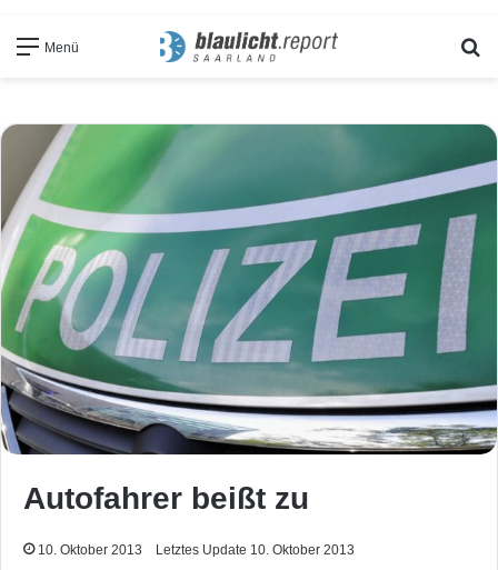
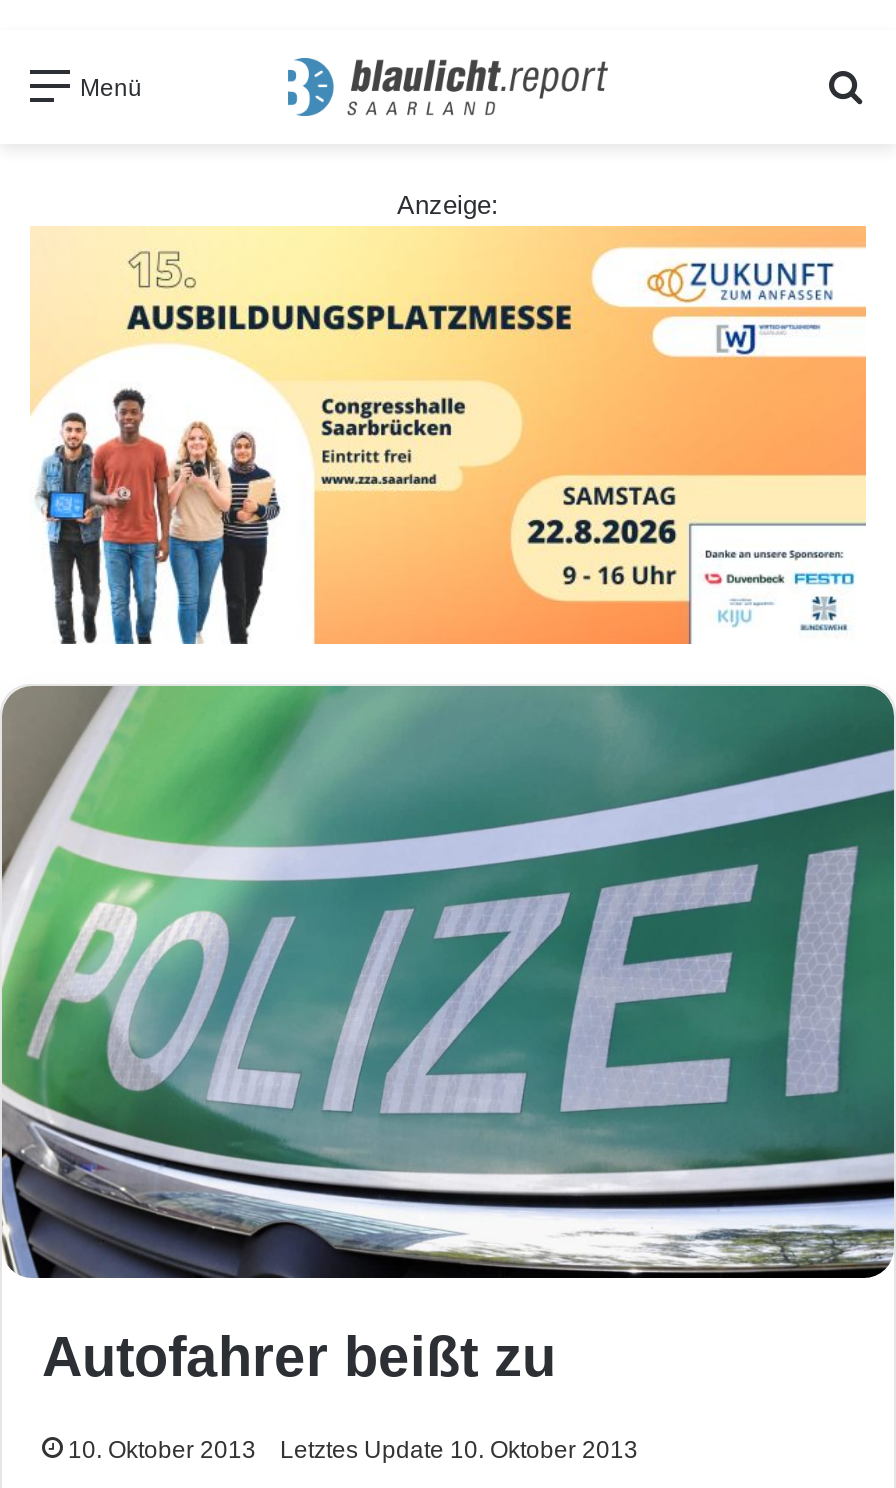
none -> [30,226,868,646] [image]
none -> [397,189,499,219] Anzeige:

